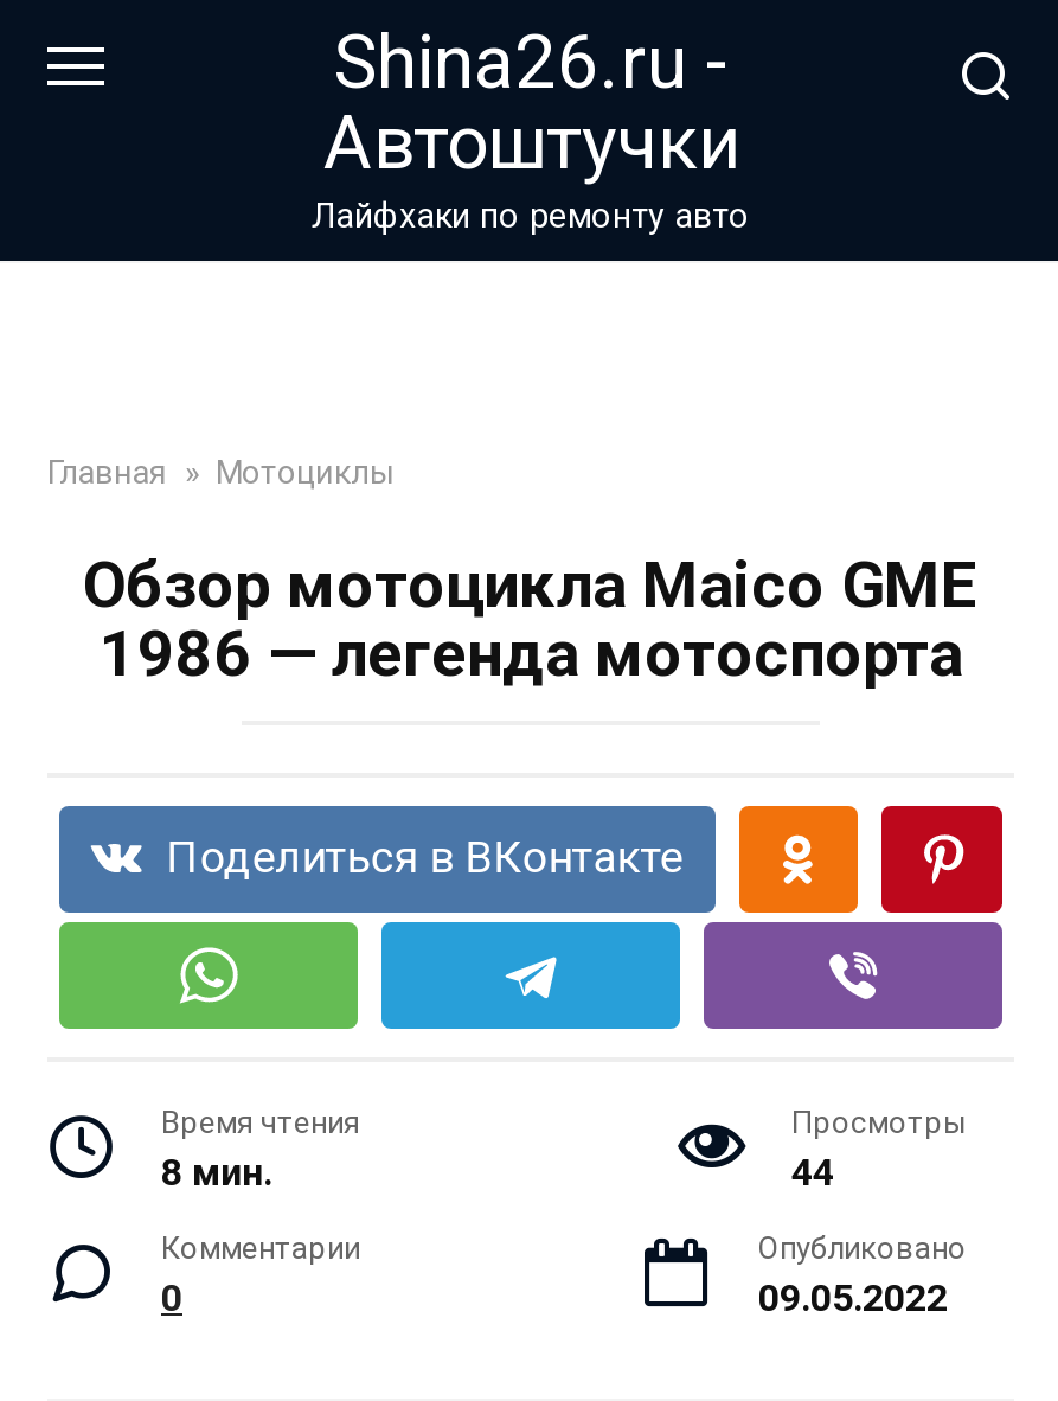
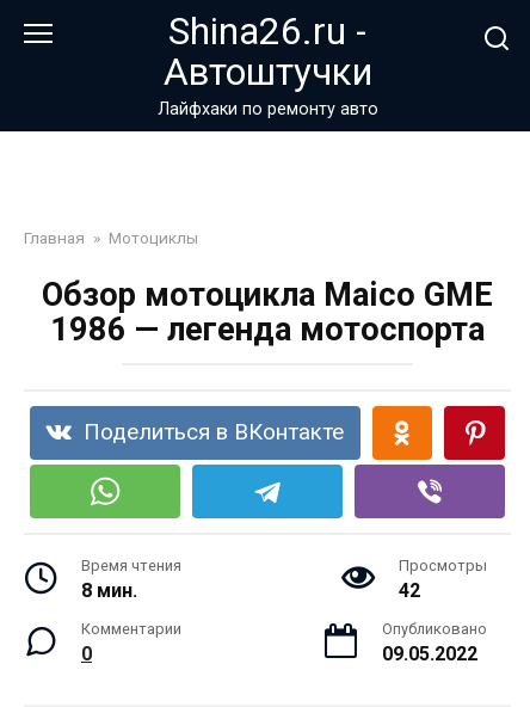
[791,1150,834,1195] 44 -> [399,579,420,602] 42

